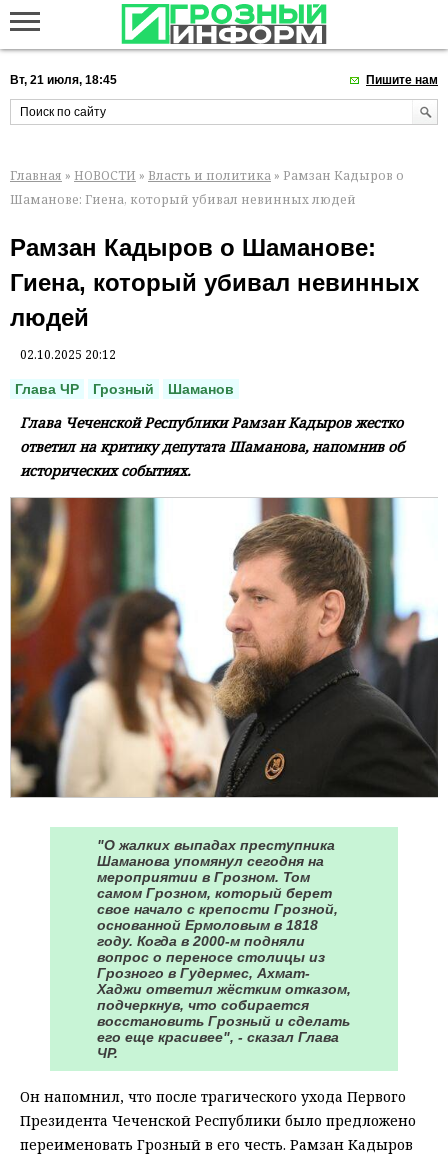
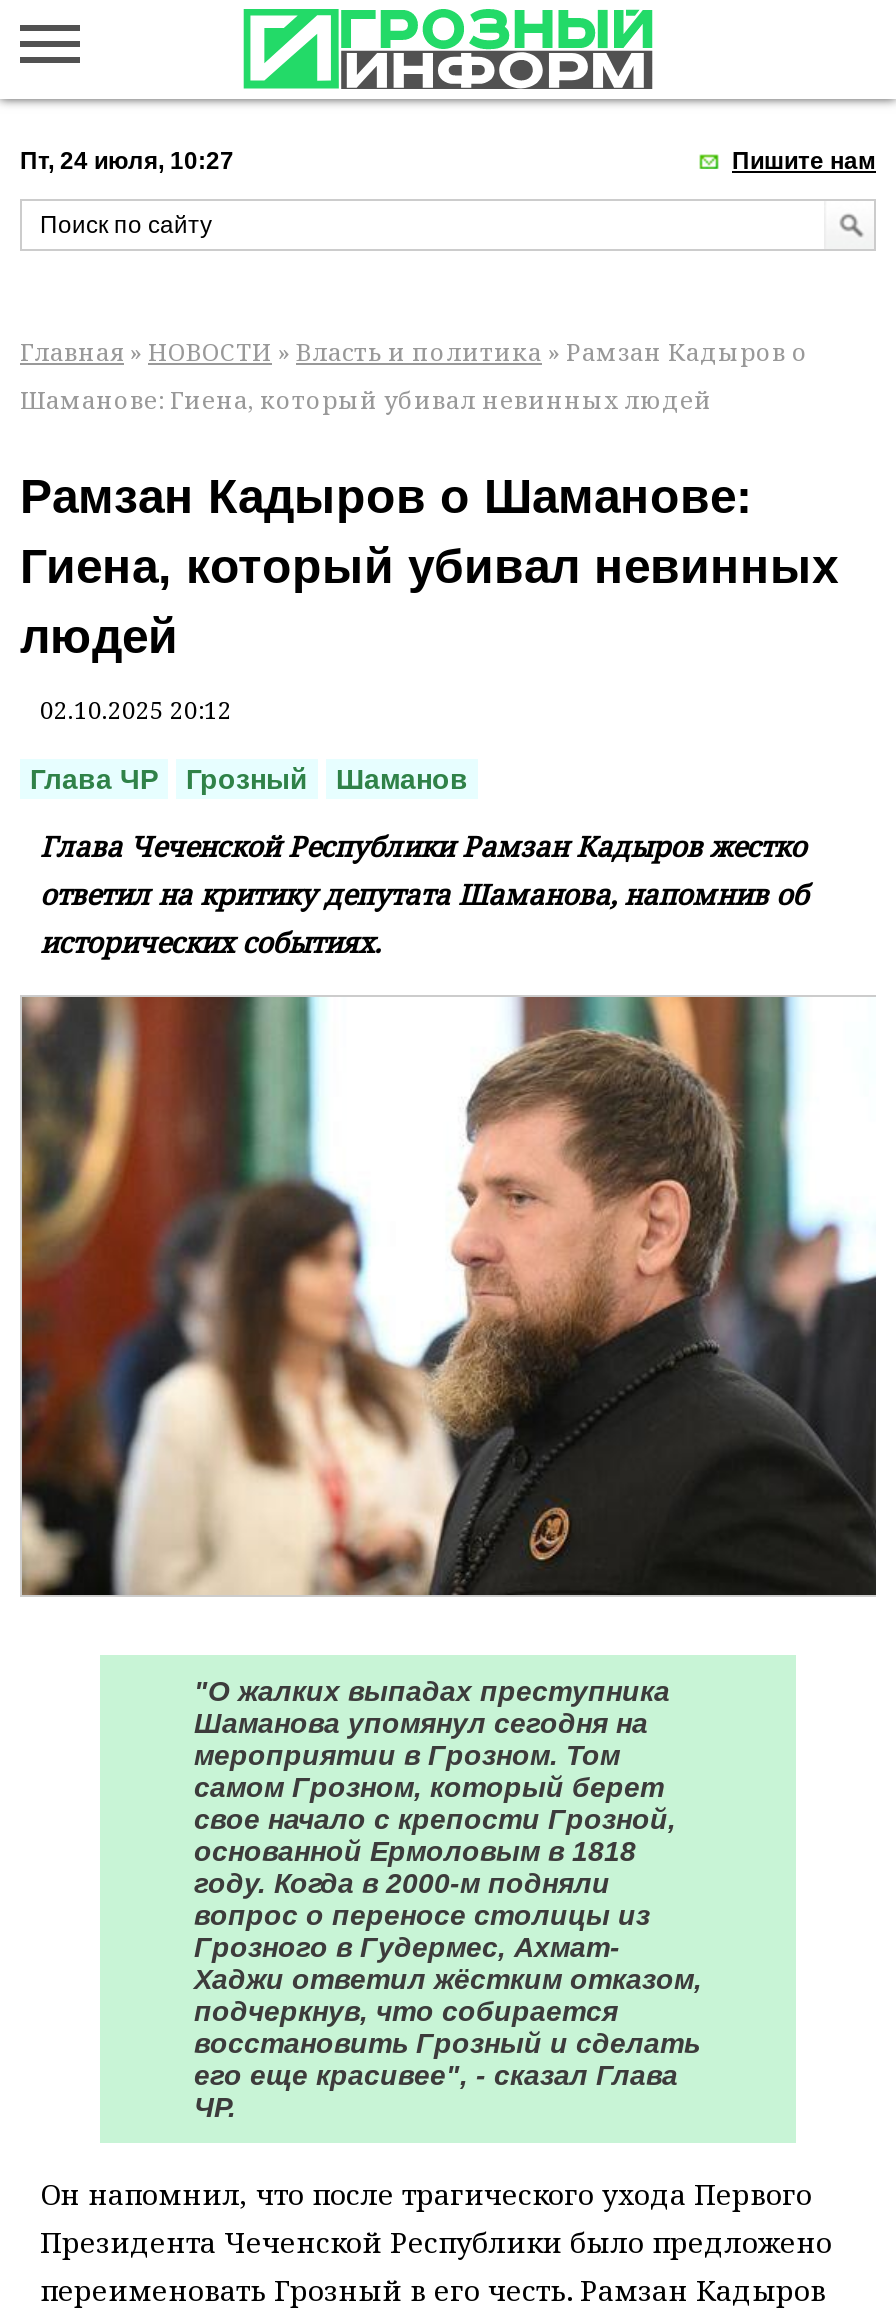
[10,73,117,87] Вт, 21 июля, 18:45 -> [20,147,234,175] Пт, 24 июля, 10:27

